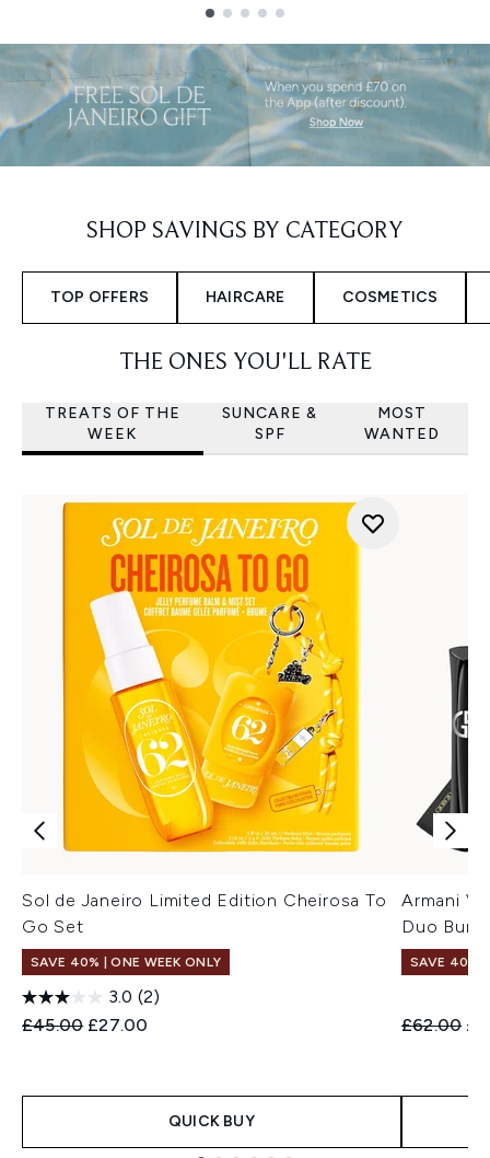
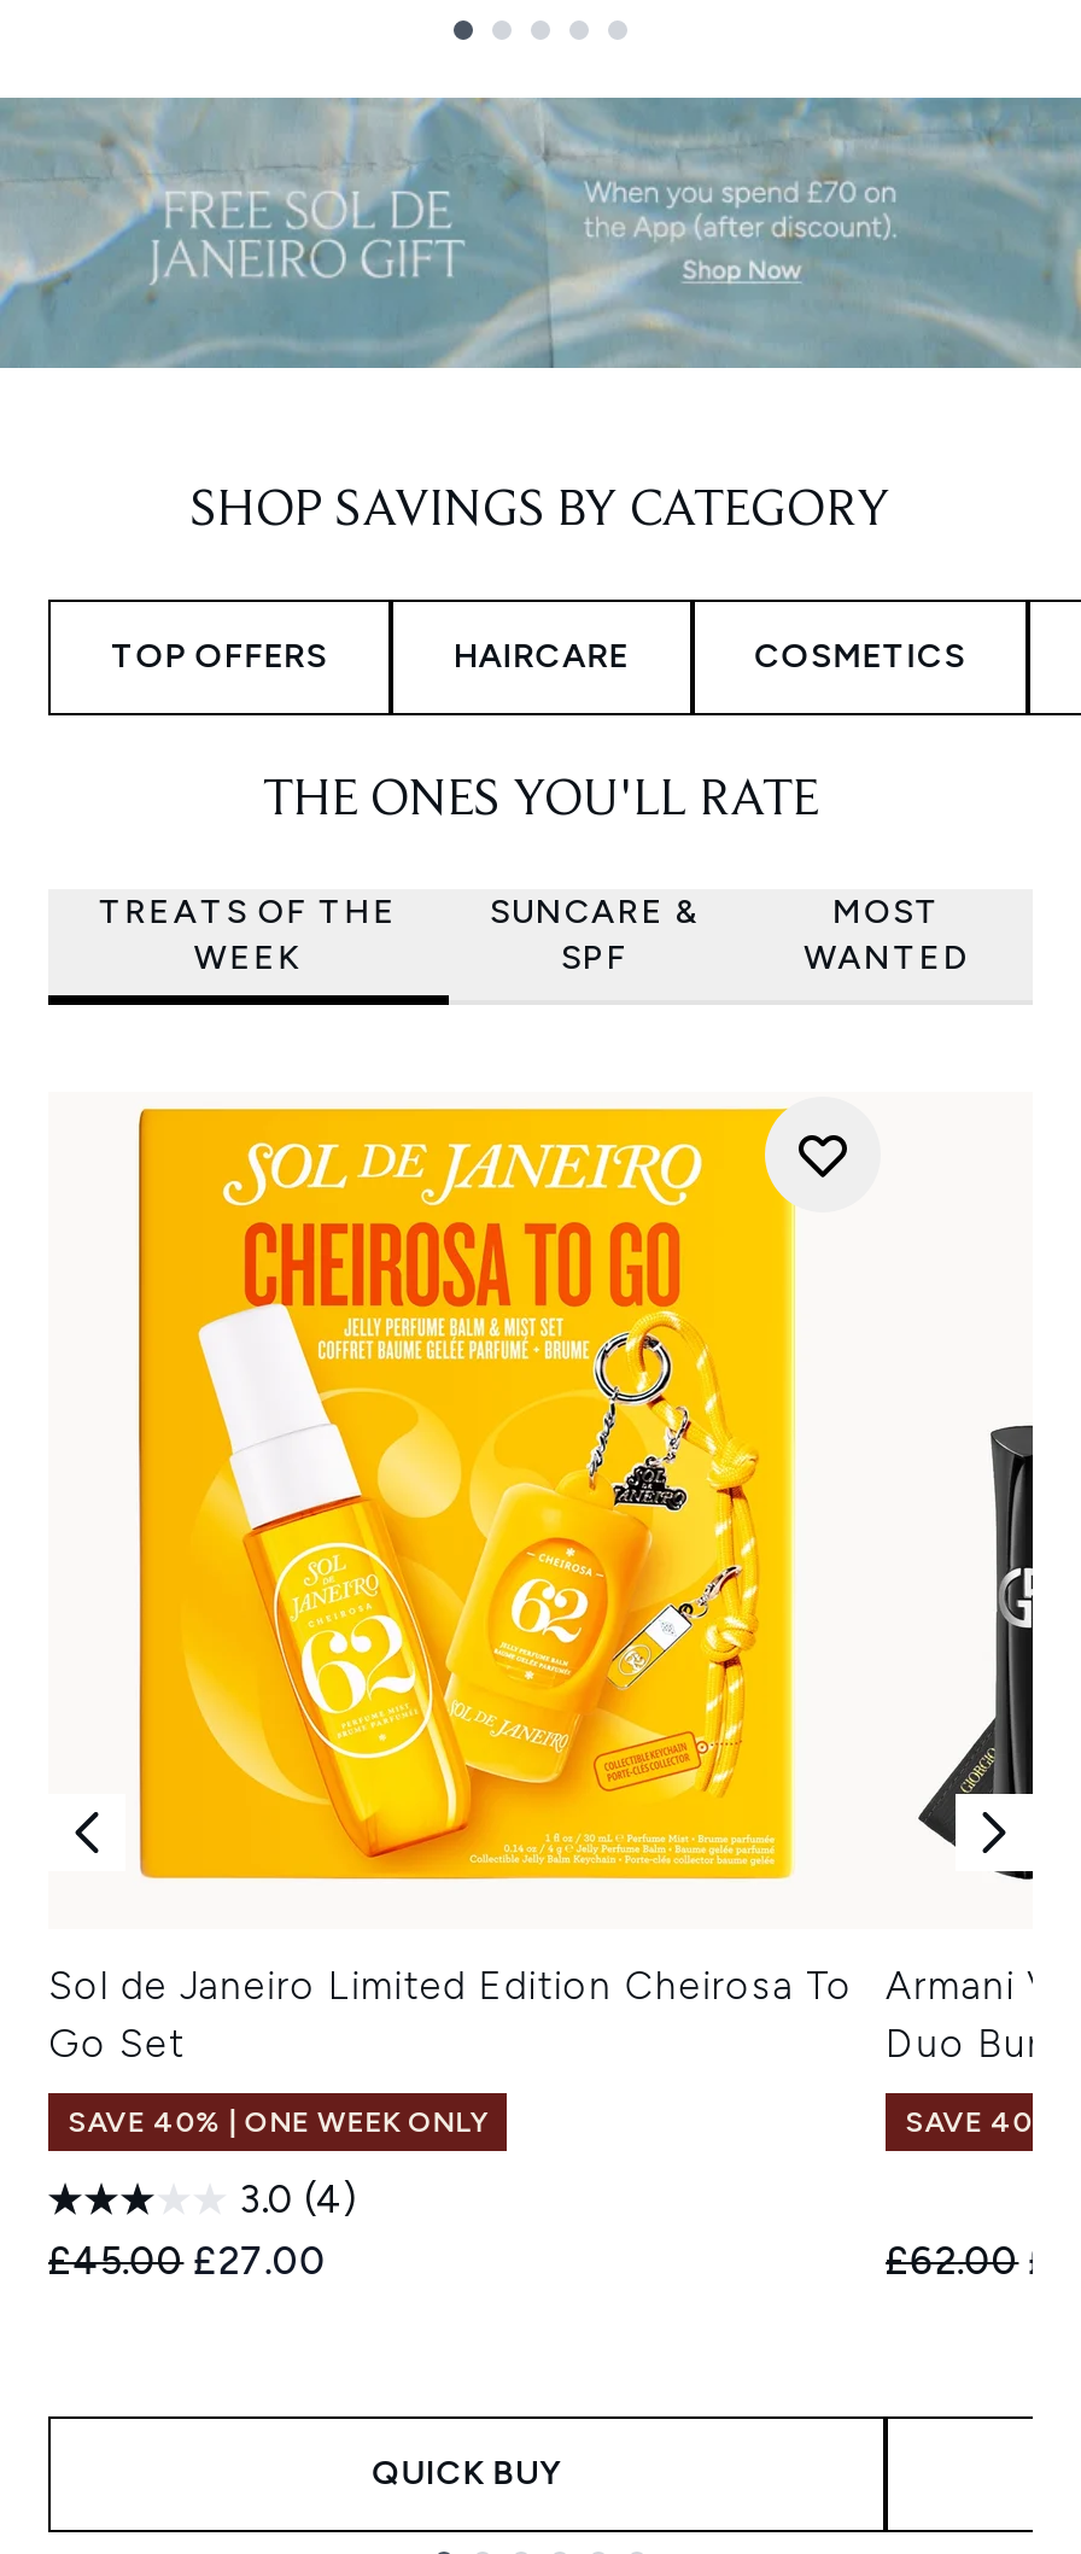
[108,986,160,1007] 3.0 (2) -> [239,2175,357,2221] 3.0 (4)

